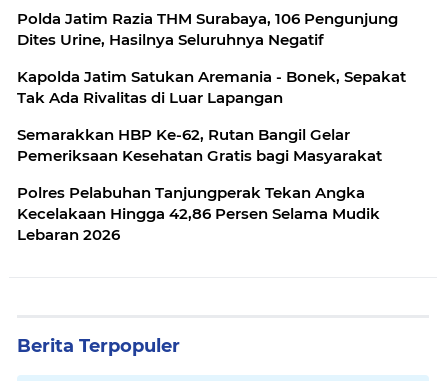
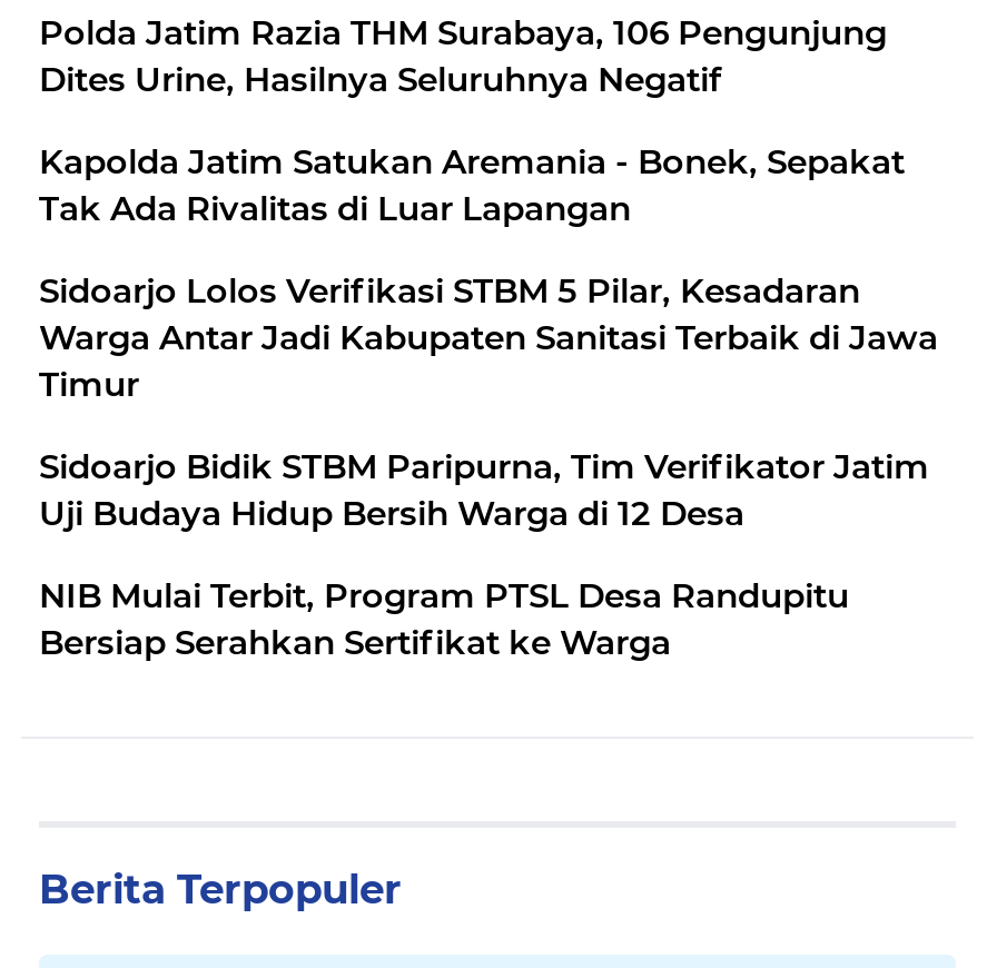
[17,125,382,244] Semarakkan HBP Ke-62, Rutan Bangil Gelar | Pemeriksaan Kesehatan Gratis bagi Masyarakat | Polres Pelabuhan Tanjungperak Tekan Angka | Kecelakaan Hingga 42,86 Persen Selama Mudik | Lebaran 2026 -> [39,269,938,663] Sidoarjo Lolos Verifikasi STBM 5 Pilar, Kesadaran | Warga Antar Jadi Kabupaten Sanitasi Terbaik di Jawa | Timur | Sidoarjo Bidik STBM Paripurna, Tim Verifikator Jatim | Uji Budaya Hidup Bersih Warga di 12 Desa | NIB Mulai Terbit, Program PTSL Desa Randupitu | Bersiap Serahkan Sertifikat ke Warga

